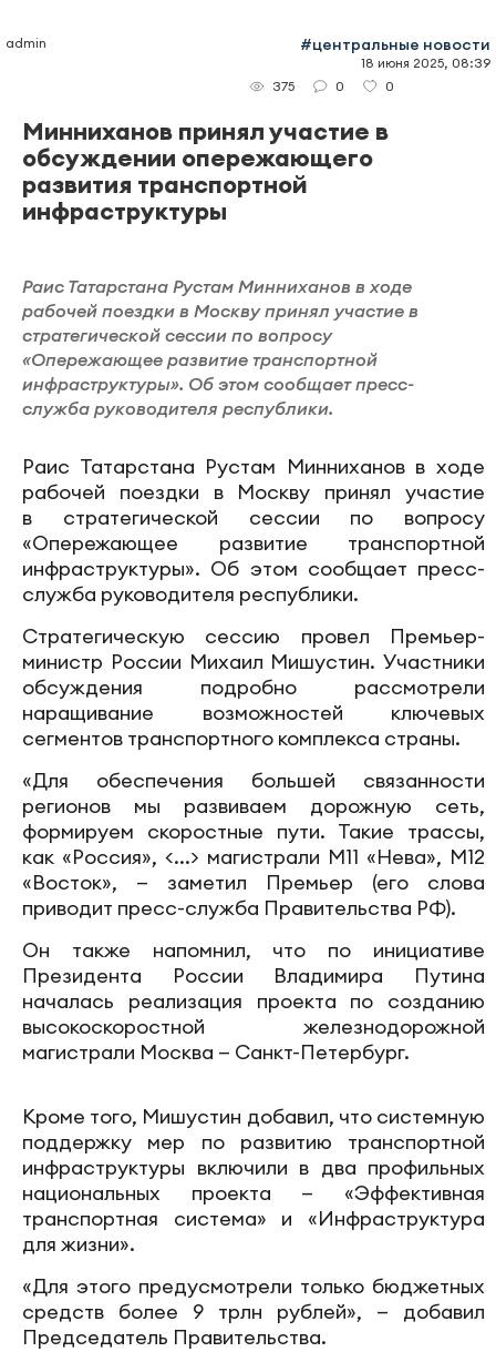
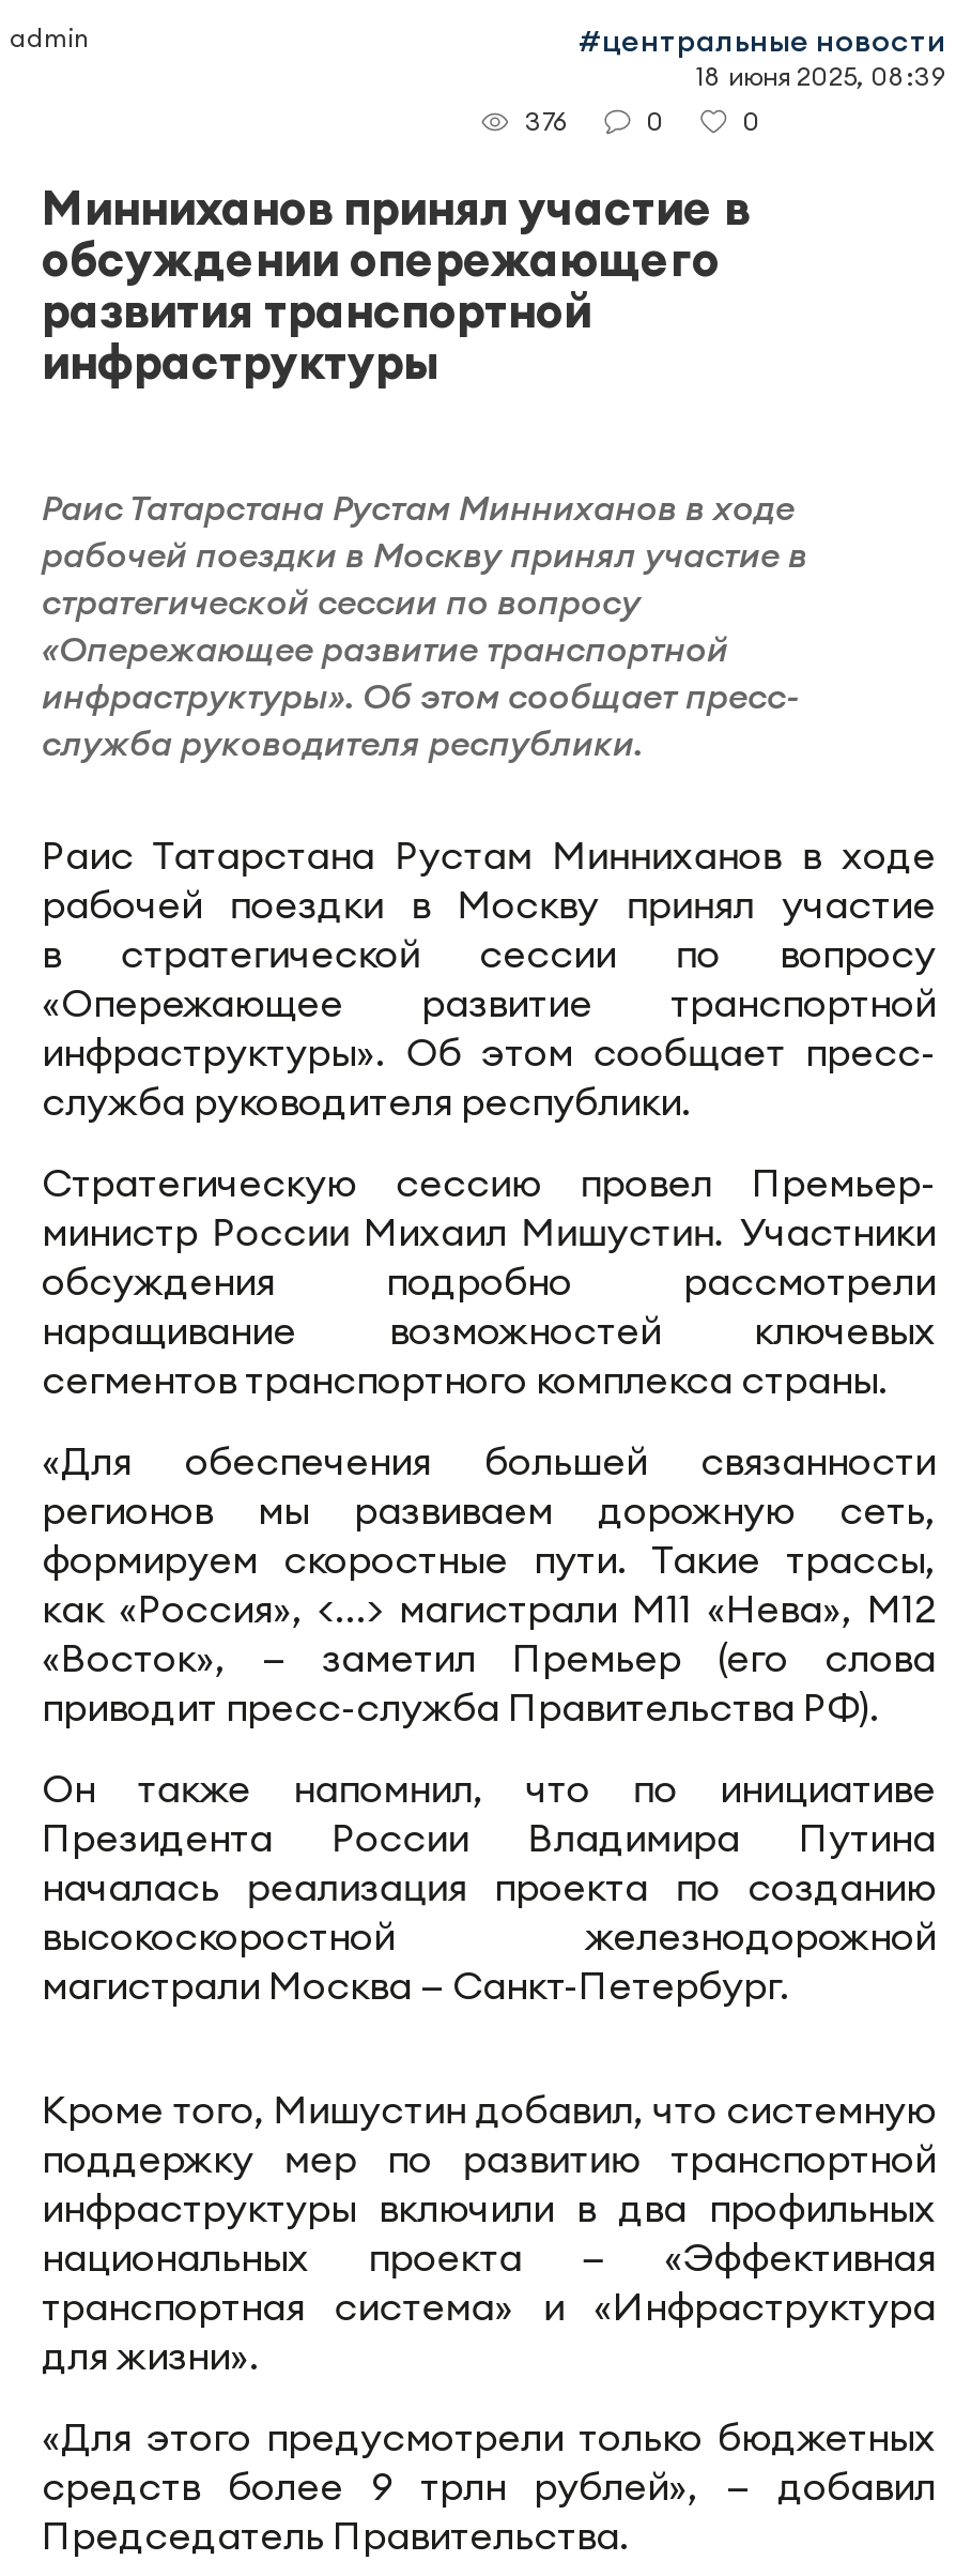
[272,78,294,95] 375 -> [525,106,568,138] 376

